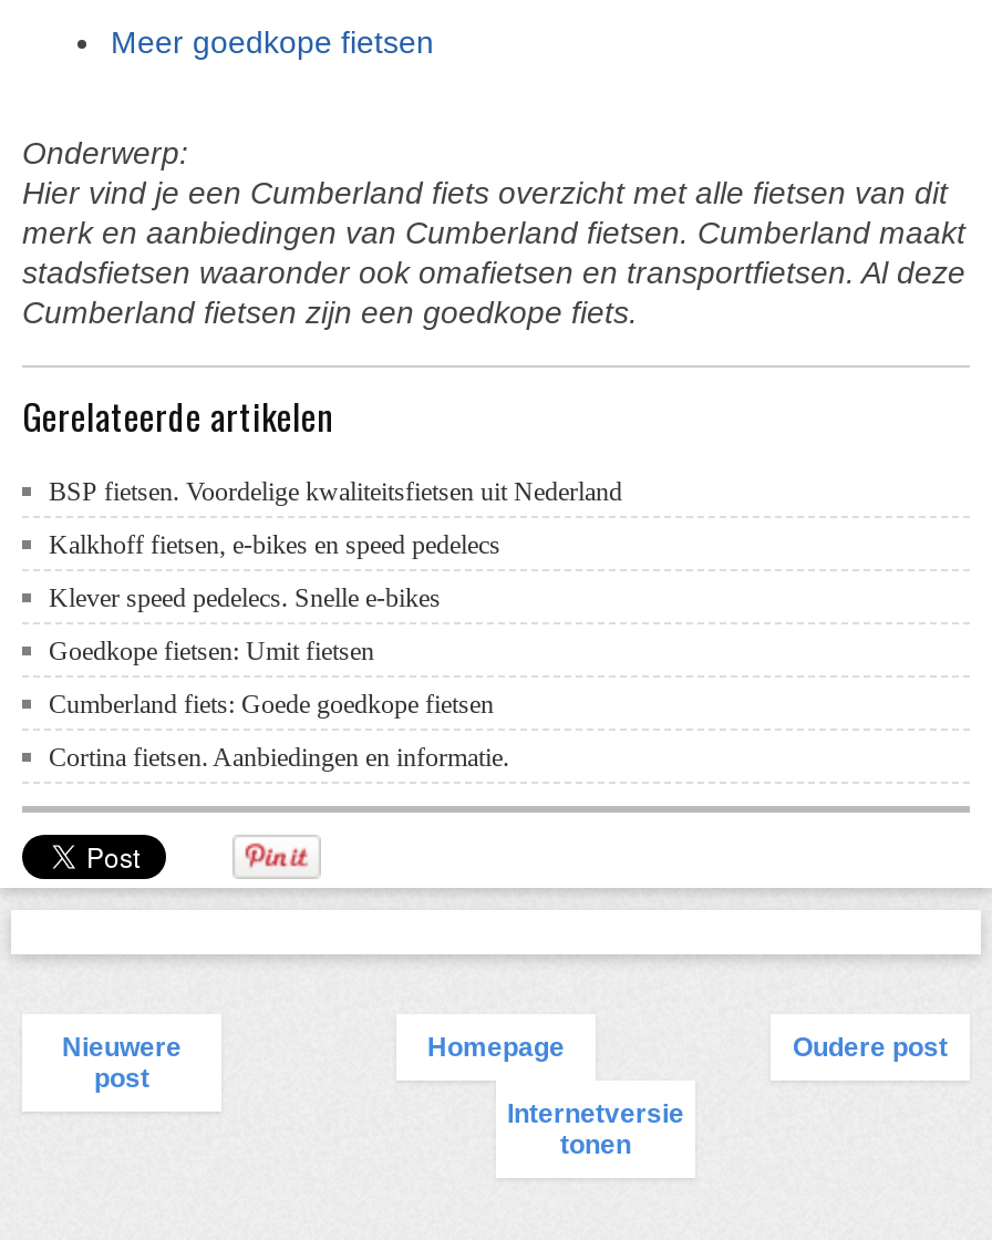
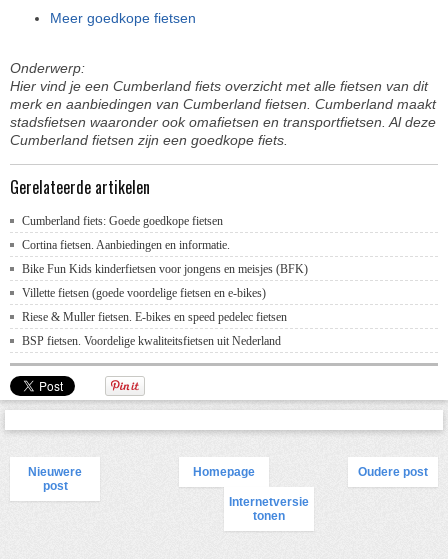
moved [49,475,622,506] -> [22,334,281,348]: BSP fietsen. Voordelige kwaliteitsfietsen uit Nederland
[49,529,500,666] Kalkhoff fietsen, e-bikes en speed pedelecs | Klever speed pedelecs. Snelle e-bikes | Goedkope fietsen: Umit fietsen -> none
moved [49,688,509,772] -> [22,214,230,252]: Cumberland fiets: Goede goedkope fietsen | Cortina fietsen. Aanbiedingen en informatie.
none -> [22,262,308,324] Bike Fun Kids kinderfietsen voor jongens en meisjes (BFK) | Villette fietsen (goede voordelige fietsen en e-bikes) | Riese & Muller fietsen. E-bikes en speed pedelec fietsen

